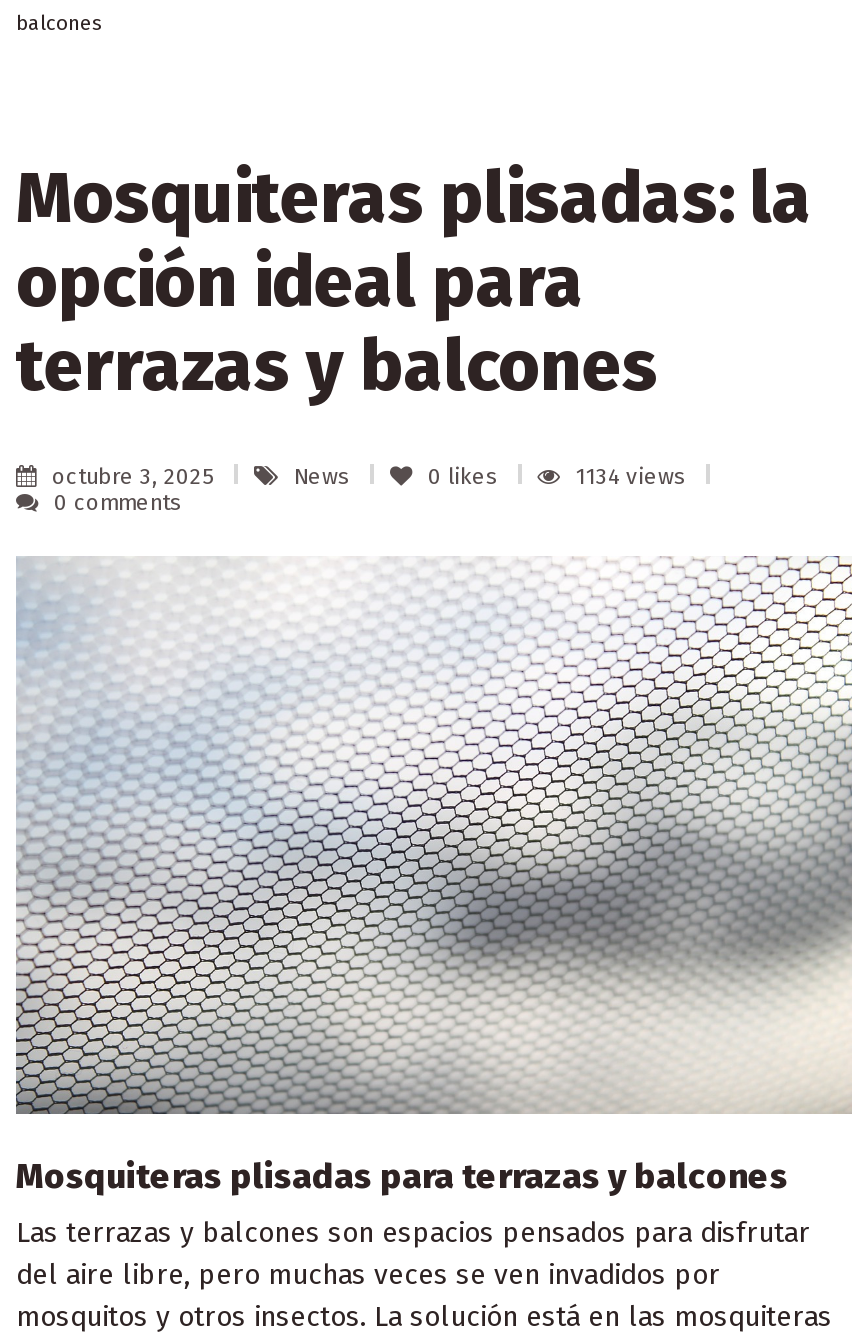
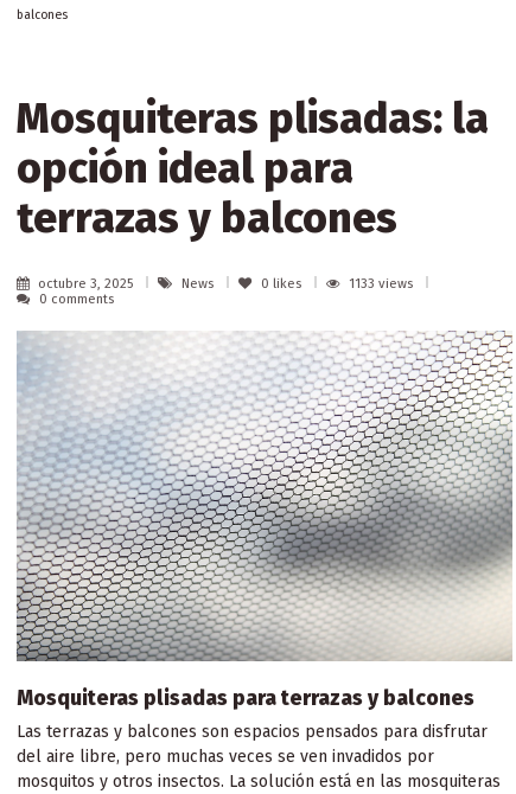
[576,465,690,491] 1134 views -> [349,276,416,292] 1133 views

